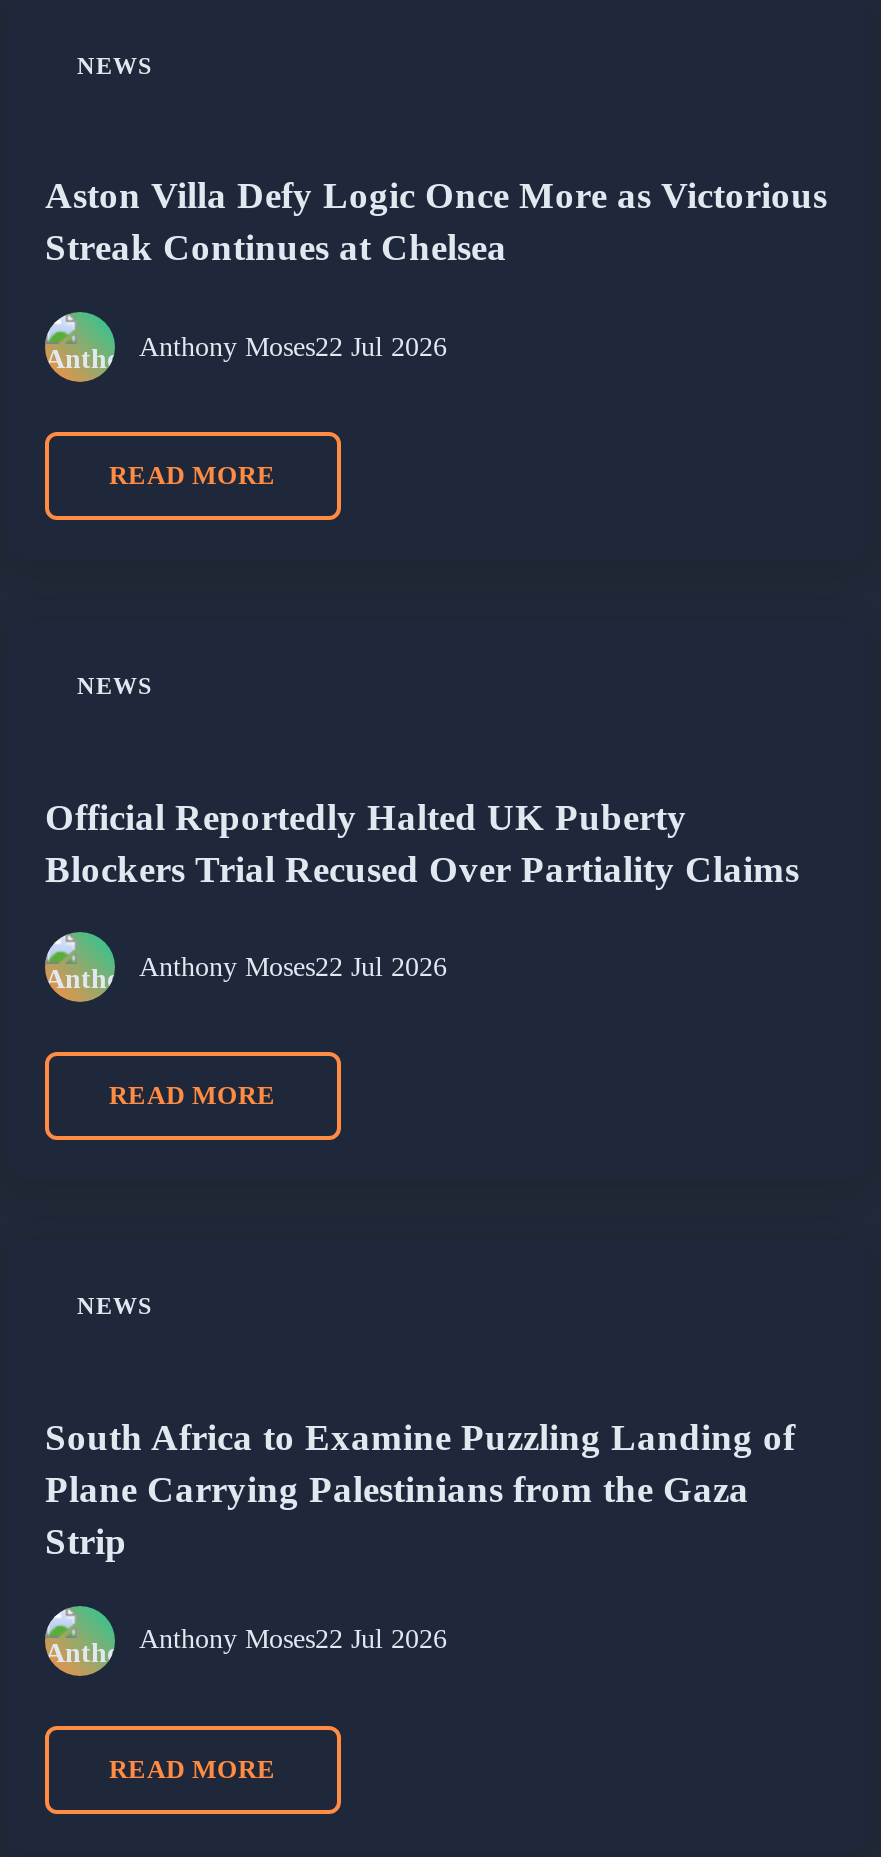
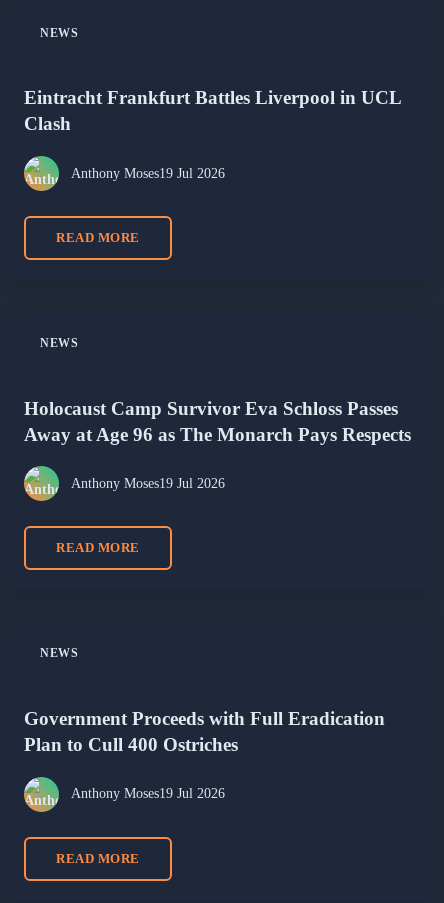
[45,175,827,269] Aston Villa Defy Logic Once More as Victorious | Streak Continues at Chelsea -> [24,87,401,134] Eintracht Frankfurt Battles Liverpool in UCL | Clash
[139,331,447,361] Anthony Moses22 Jul 2026 -> [71,165,225,180] Anthony Moses19 Jul 2026
[45,796,799,890] Official Reportedly Halted UK Puberty | Blockers Trial Recused Over Partiality Claims -> [24,398,411,445] Holocaust Camp Survivor Eva Schloss Passes | Away at Age 96 as The Monarch Pays Respects
[139,952,447,982] Anthony Moses22 Jul 2026 -> [71,476,225,491] Anthony Moses19 Jul 2026
[45,1416,795,1562] South Africa to Examine Puzzling Landing of | Plane Carrying Palestinians from the Gaza | Strip -> [24,708,385,755] Government Proceeds with Full Eradication | Plan to Cull 400 Ostriches
[139,1625,447,1655] Anthony Moses22 Jul 2026 -> [71,786,225,801] Anthony Moses19 Jul 2026

